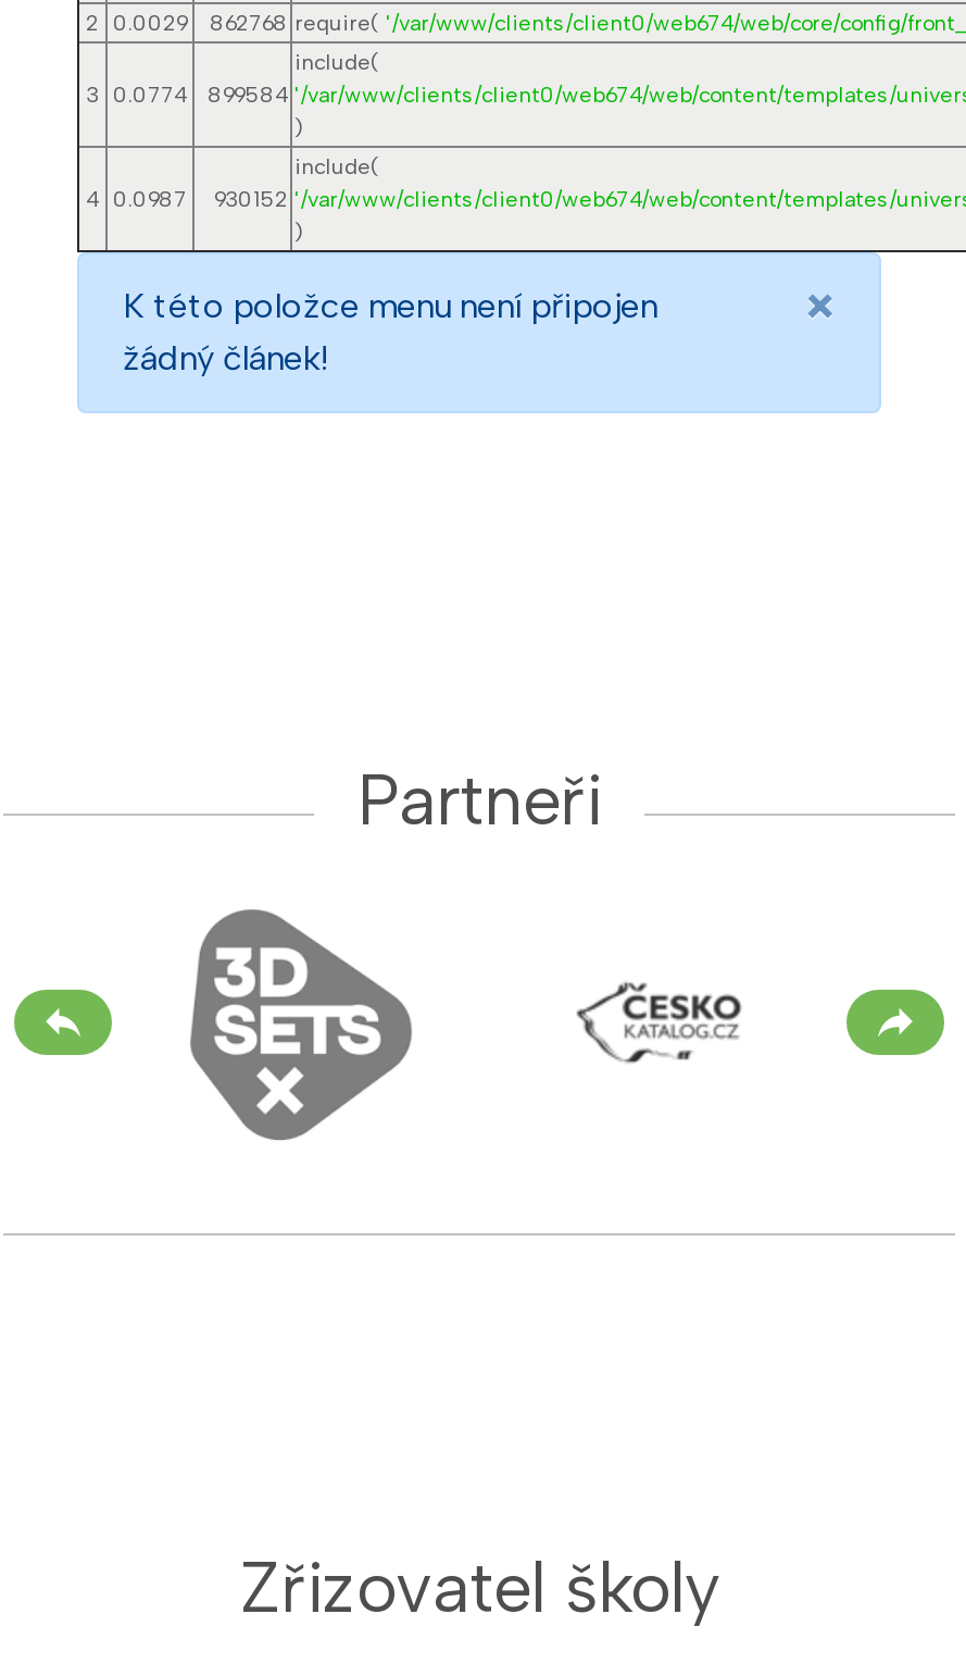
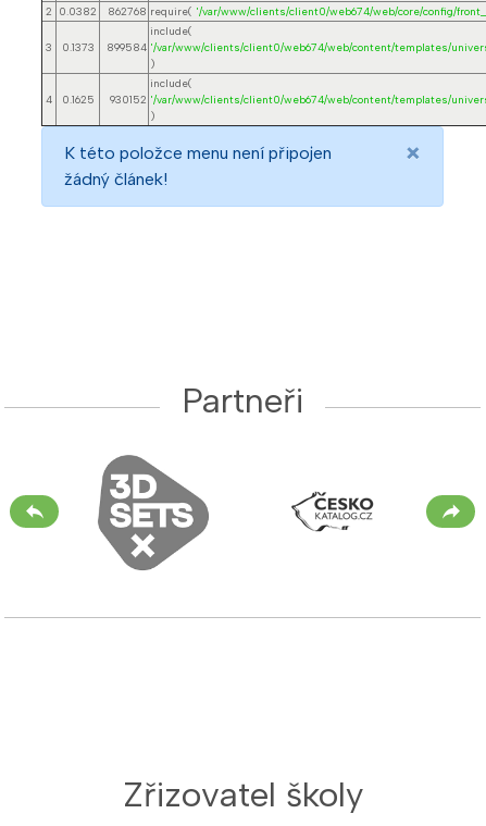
[86,8,187,36] 2 0.0029 -> [46,4,97,18] 2 0.0382
[86,80,187,108] 3 0.0774 -> [46,40,94,54] 3 | 0.1373
[86,184,187,213] 4 0.0987 -> [46,92,94,106] 4 | 0.1625

